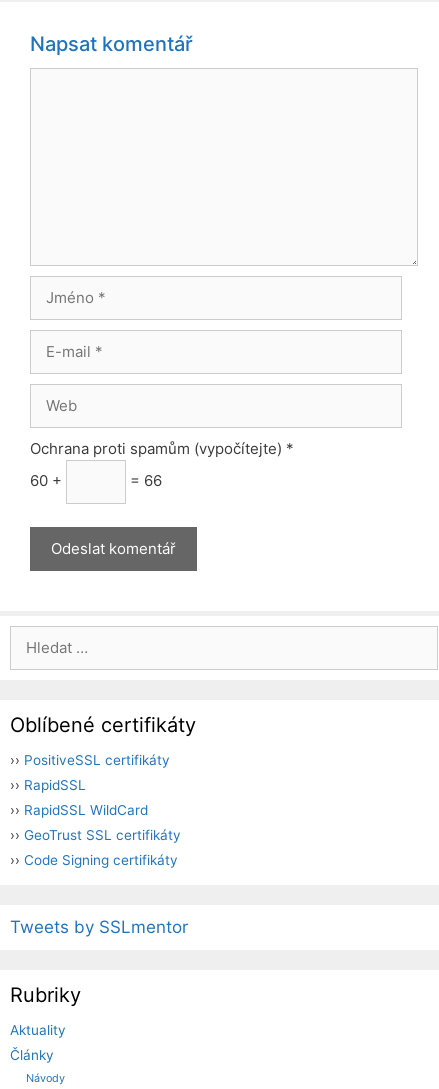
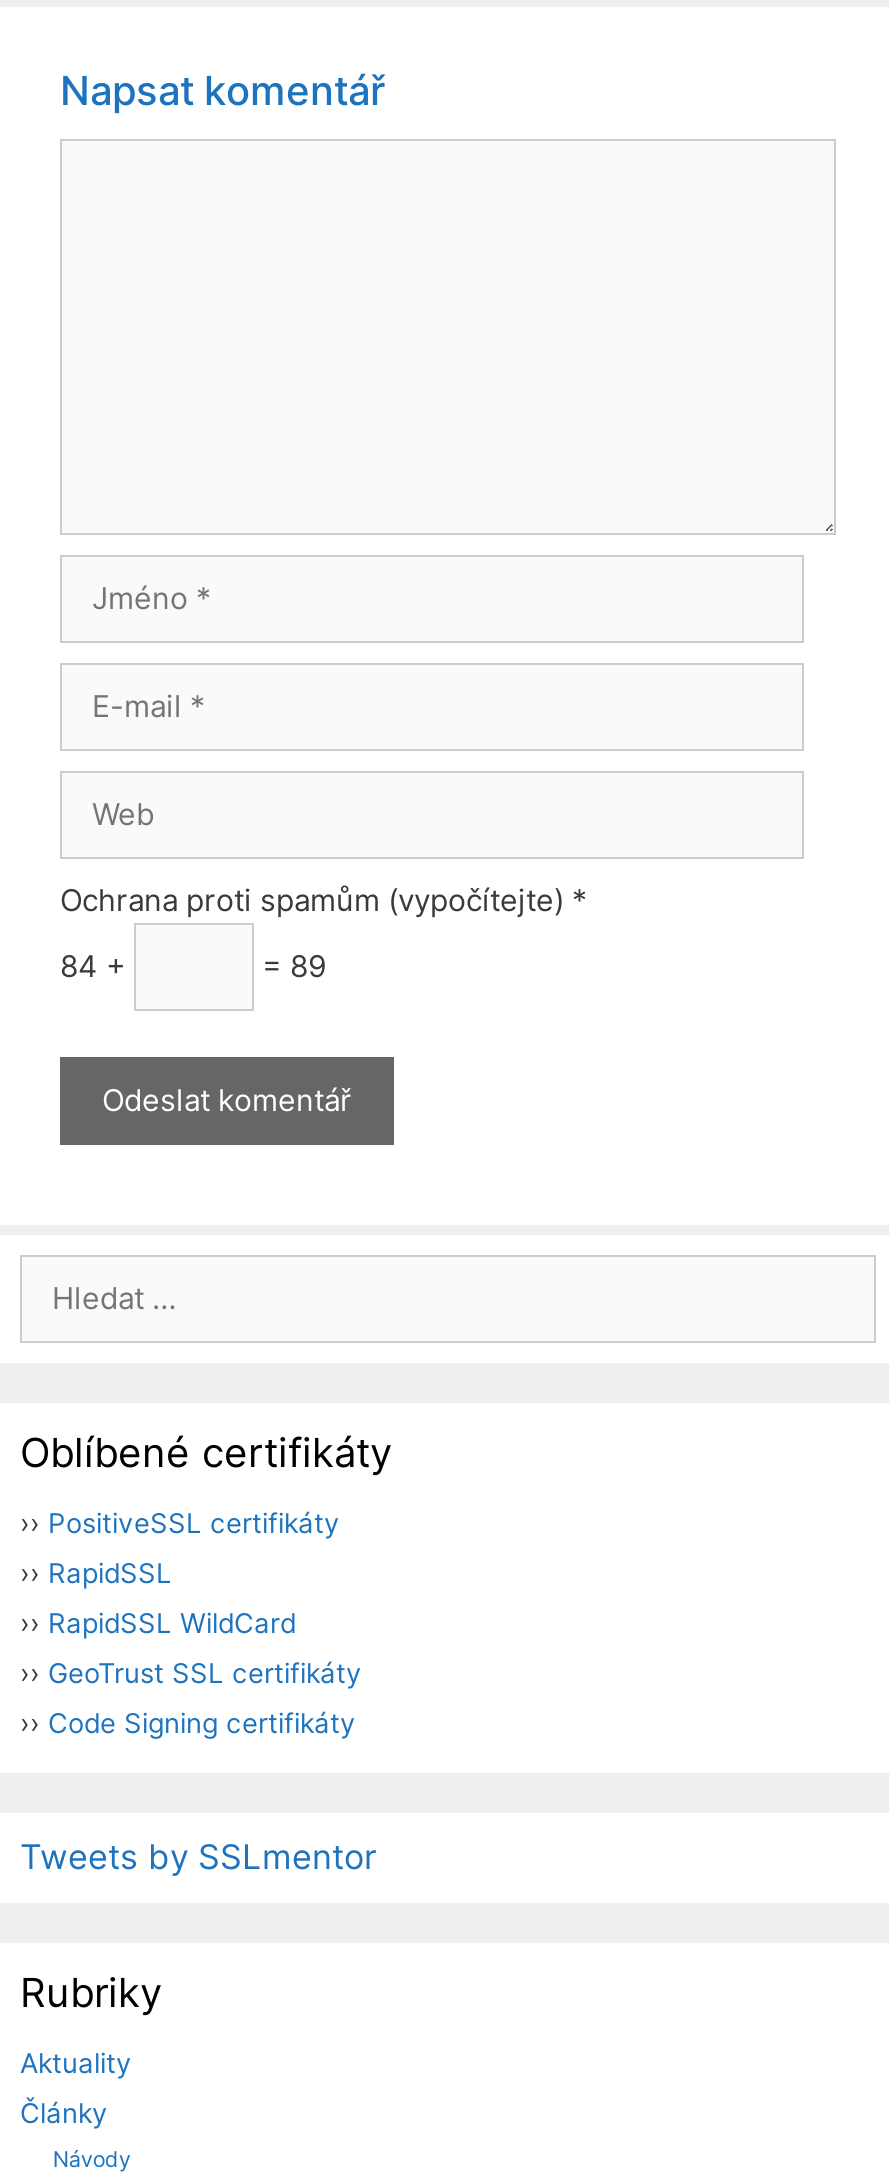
[30,471,66,490] 60 + -> [60,946,134,984] 84 +
[126,471,162,490] = 66 -> [254,946,326,984] = 89

